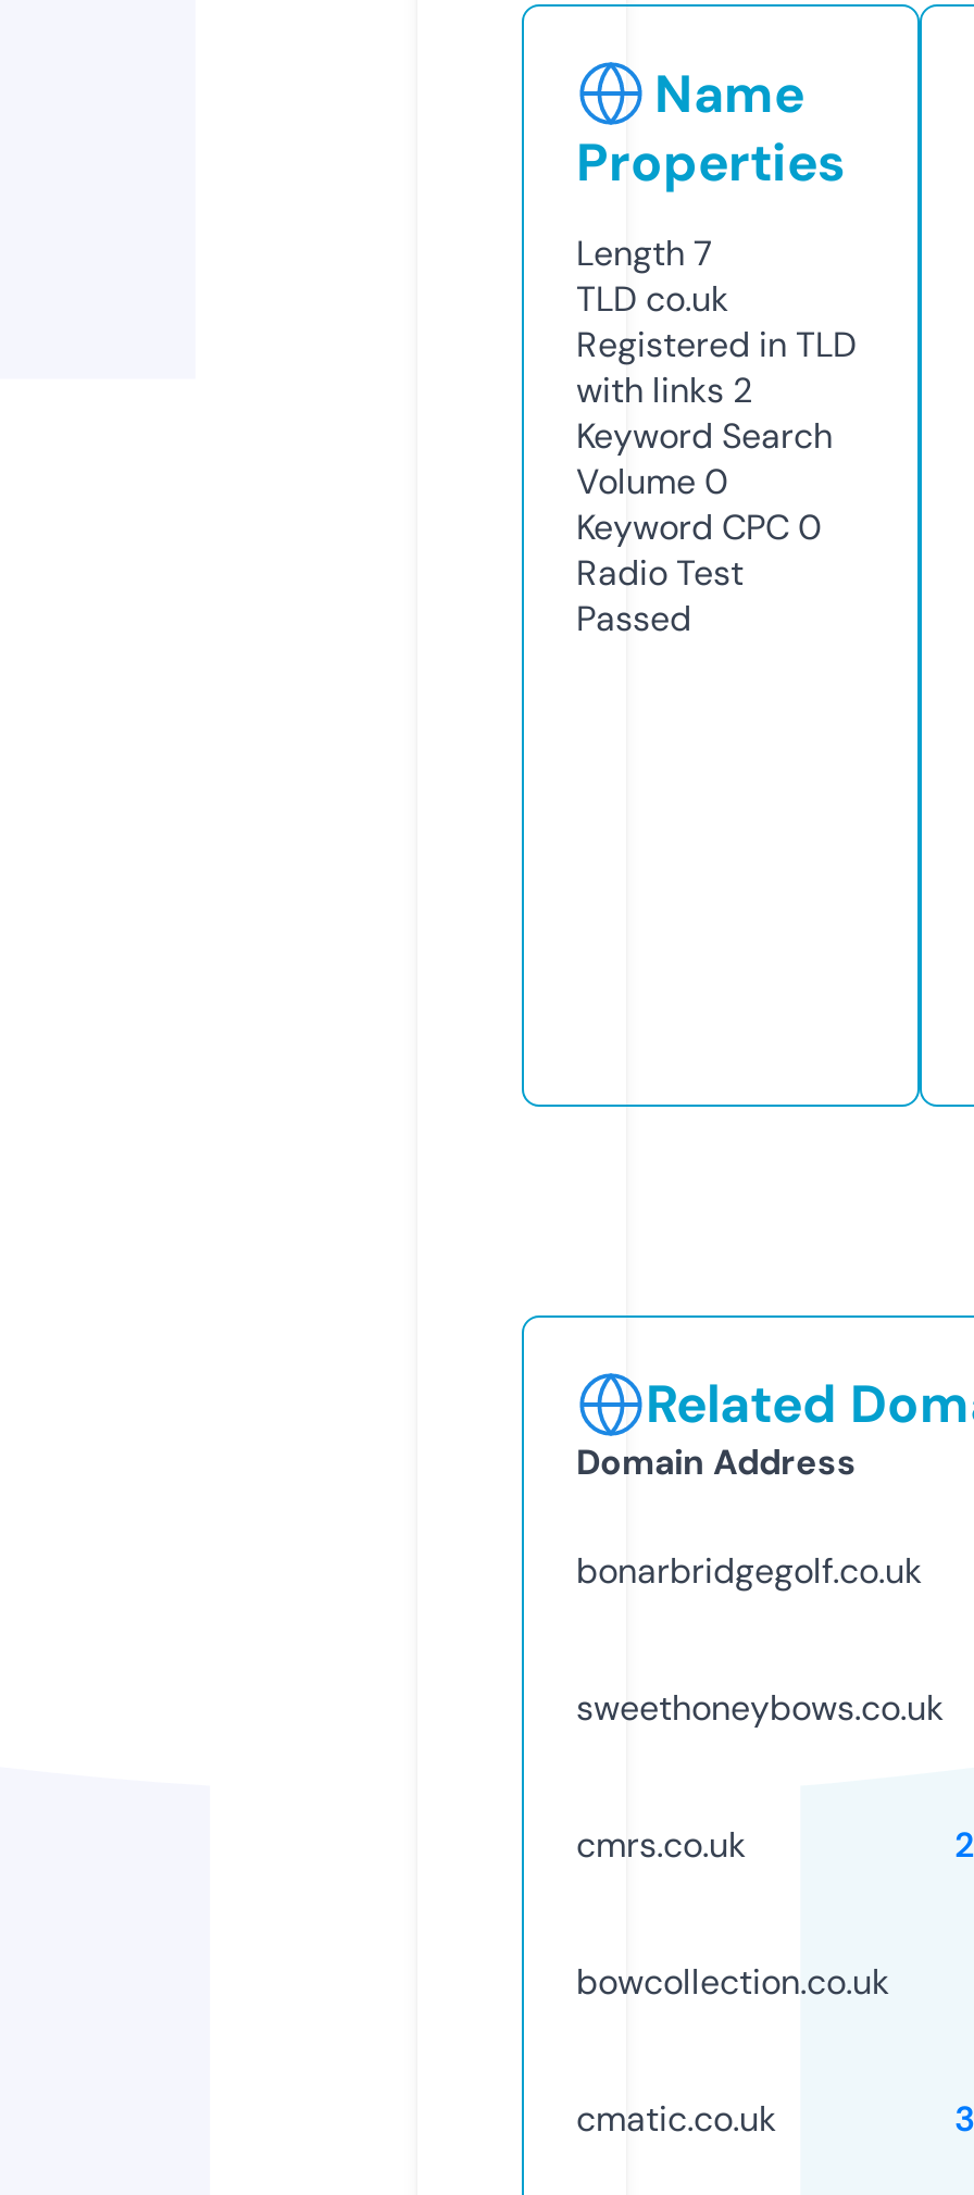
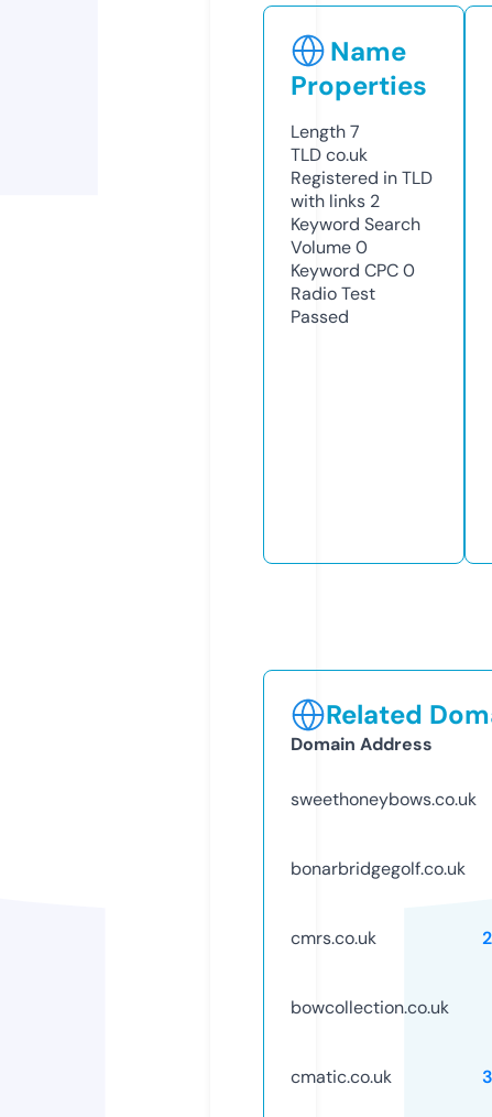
moved [576,1548,922,1593] -> [291,857,466,880]: bonarbridgegolf.co.uk
moved [576,1685,944,1730] -> [291,787,477,811]: sweethoneybows.co.uk

